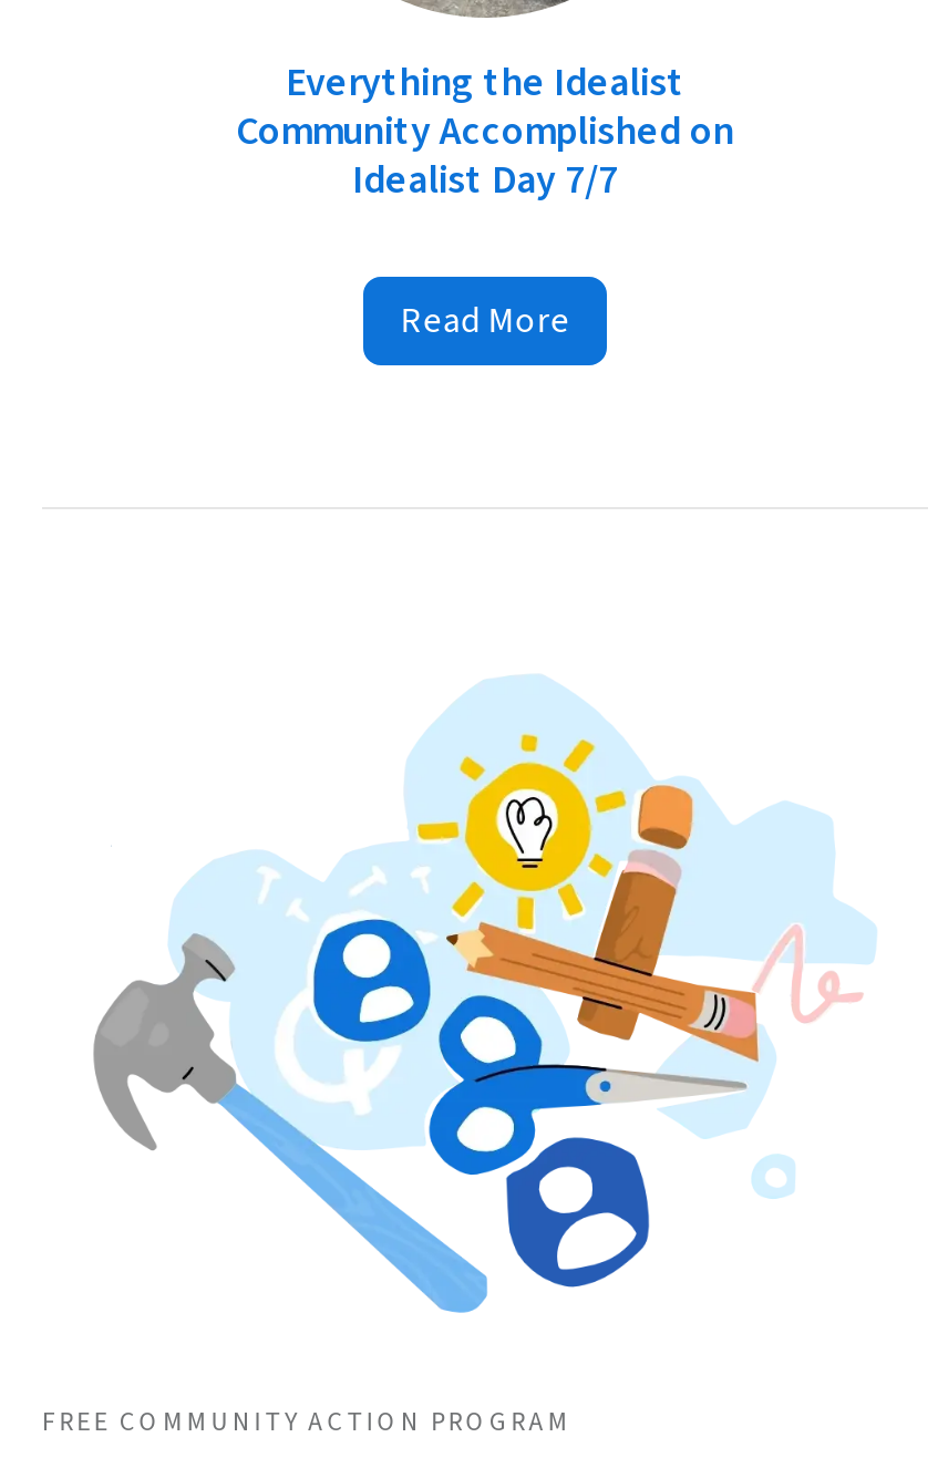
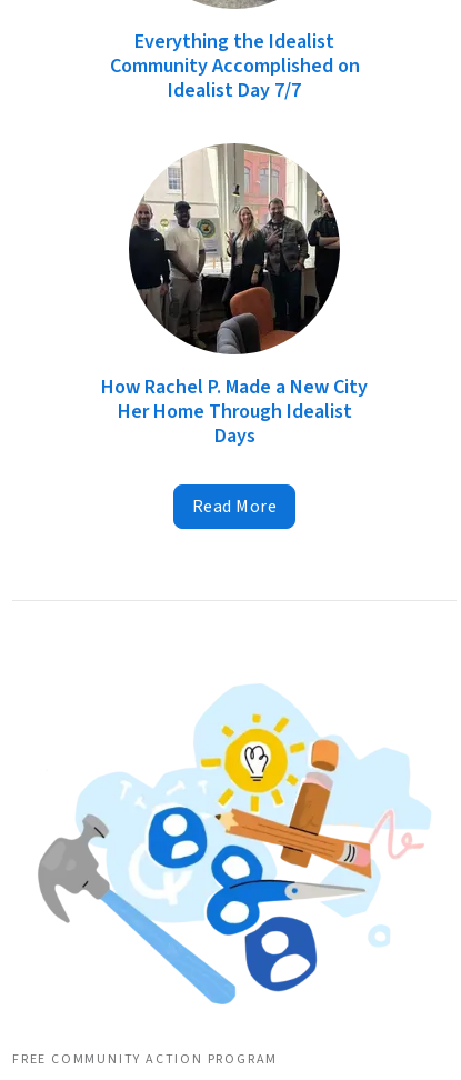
none -> [101,139,368,450] [image] | How Rachel P. Made a New City | Her Home Through Idealist | Days

